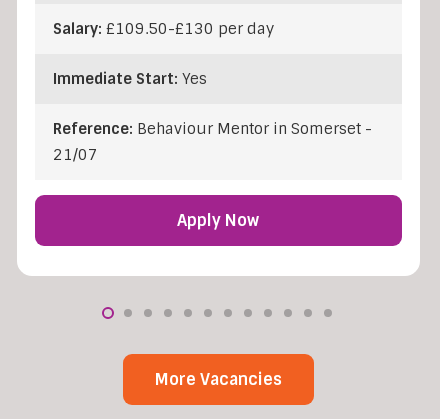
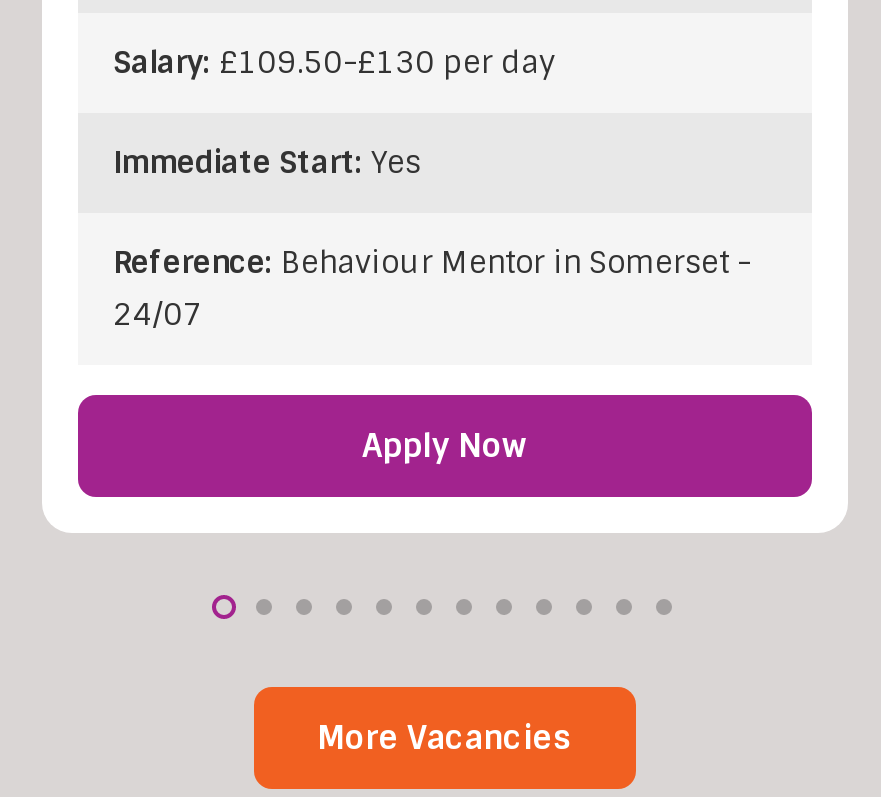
[52,145,97,165] 21/07 -> [113,294,203,334] 24/07

